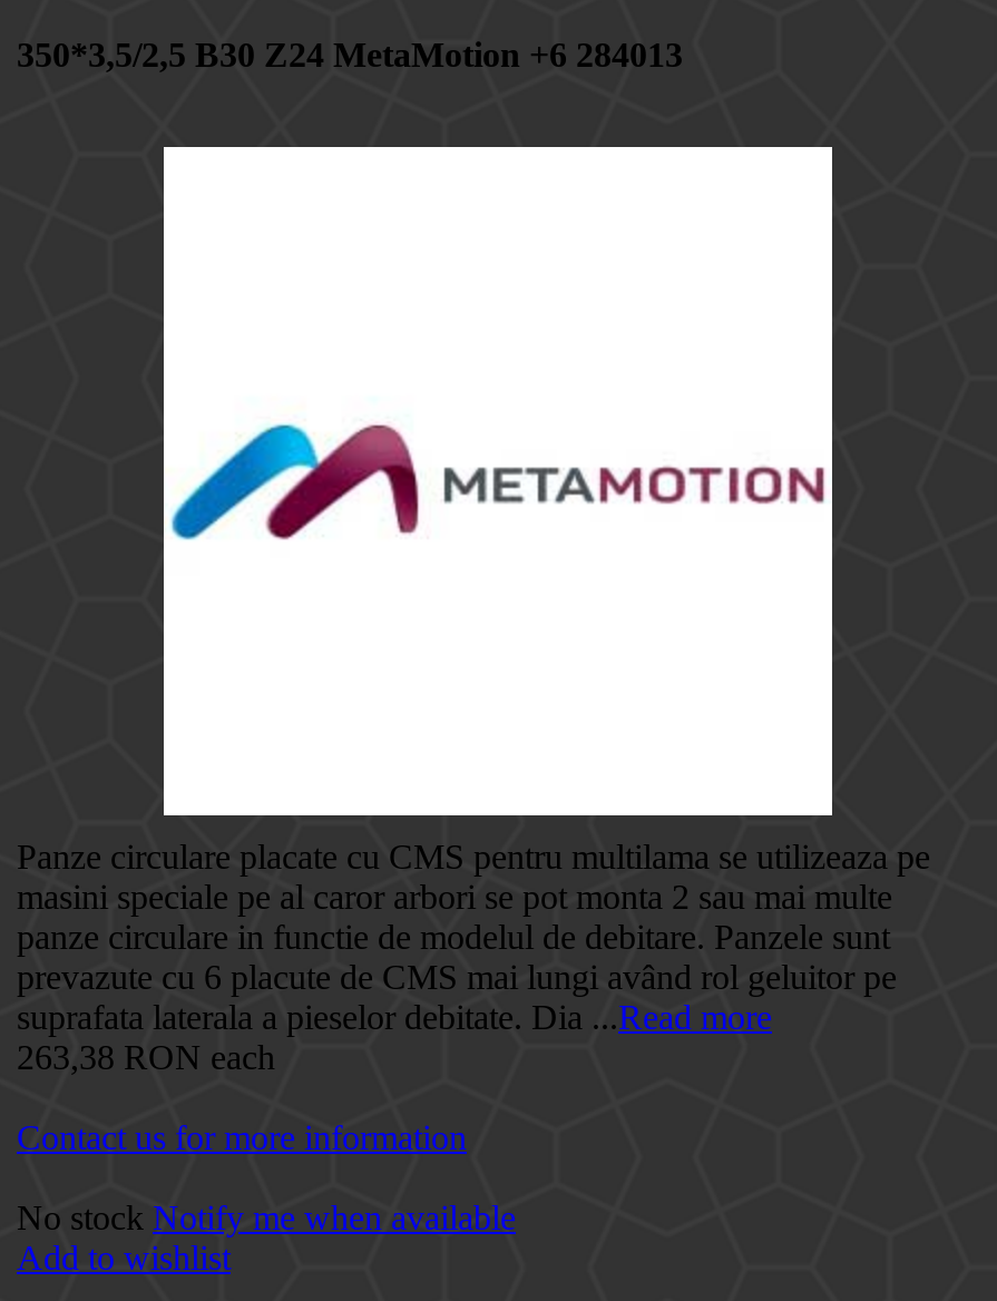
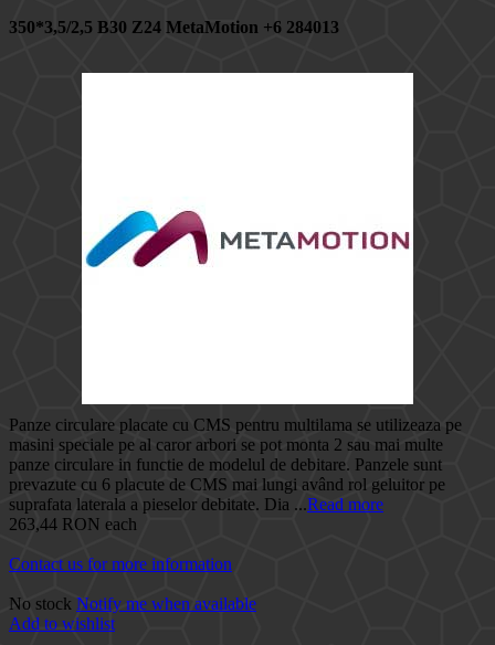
[17,1037,275,1075] 263,38 RON each -> [9,514,137,533] 263,44 RON each

